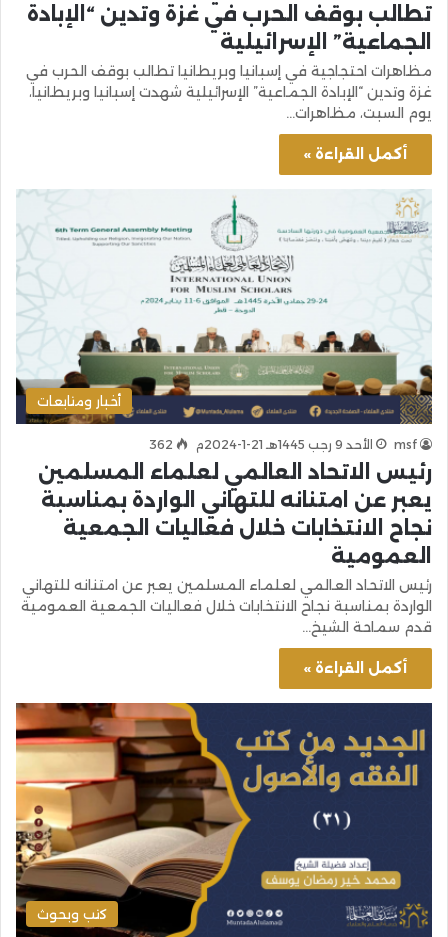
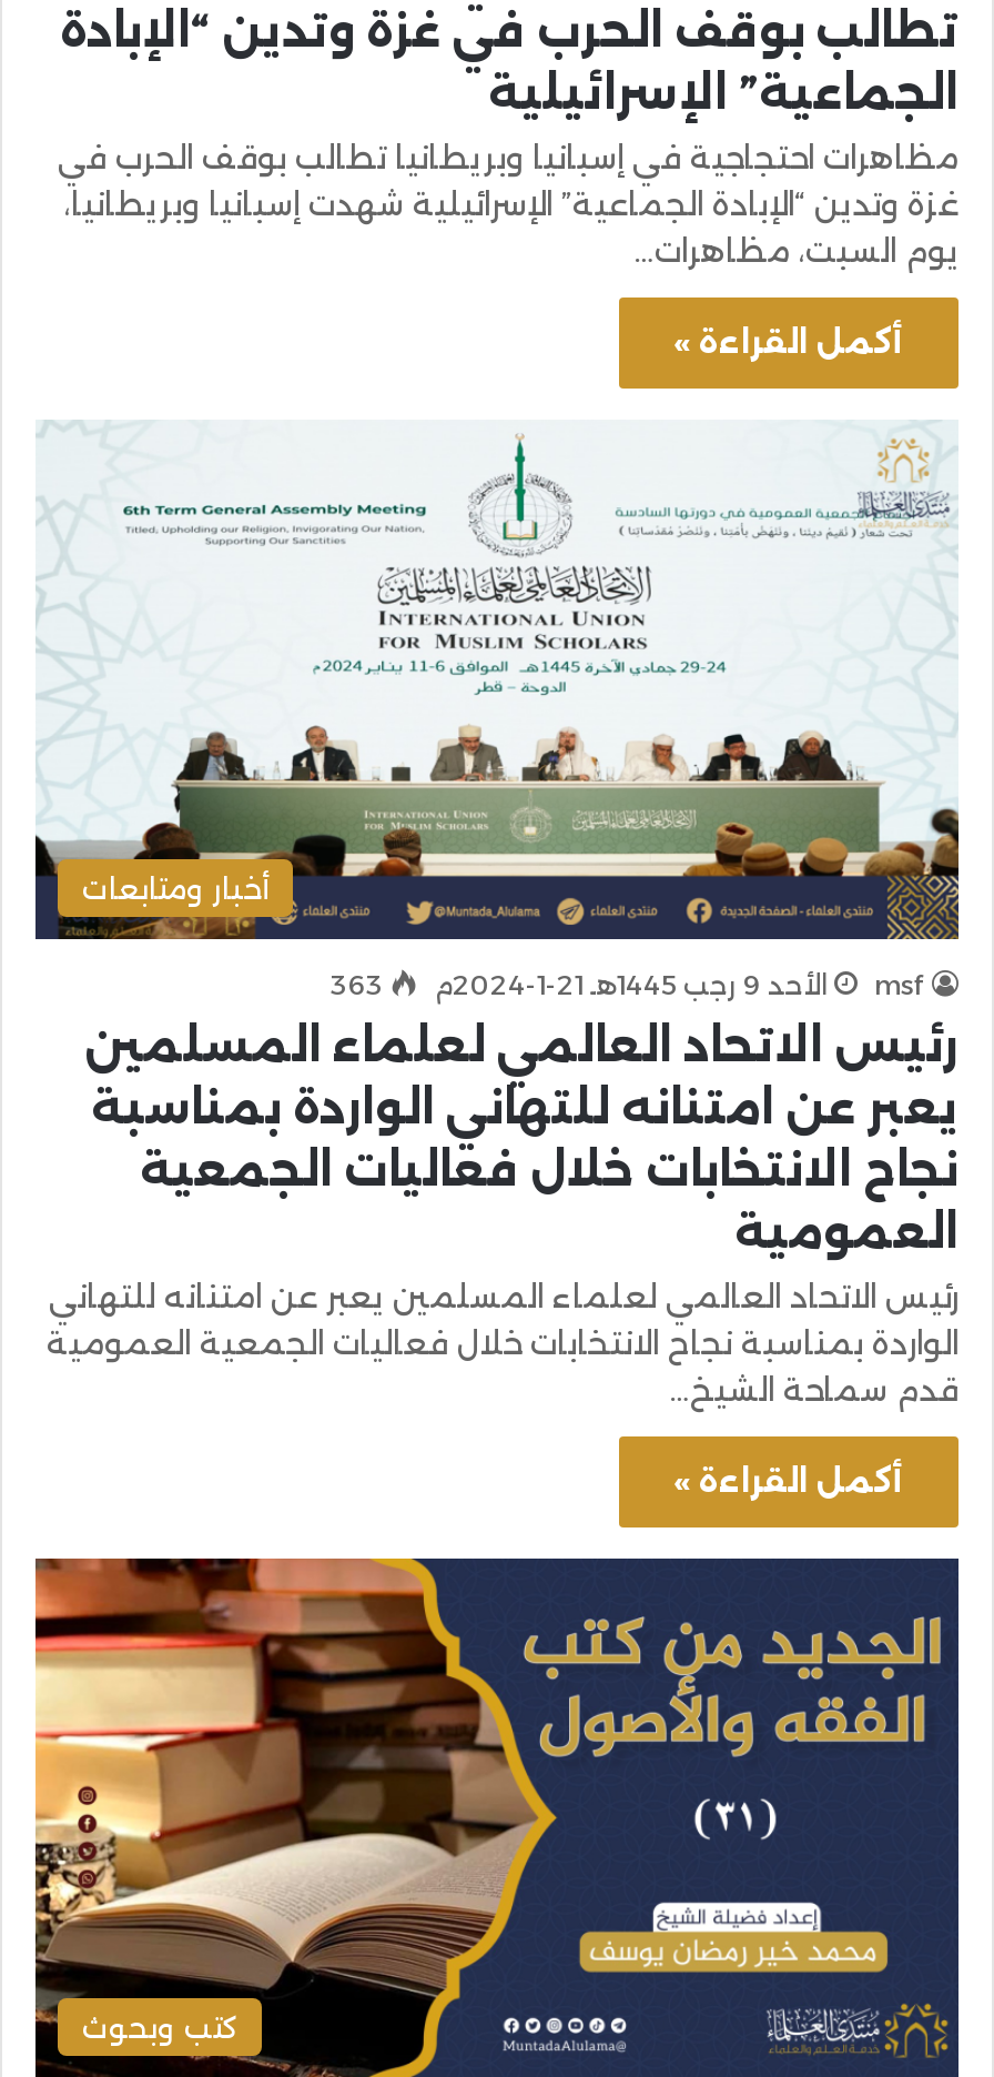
[149,437,173,452] 362 -> [331,968,384,1001] 363

